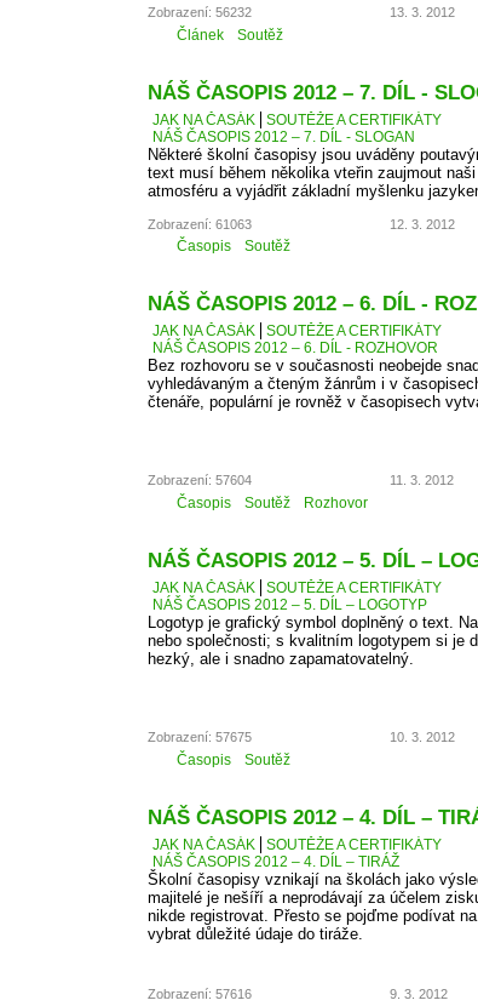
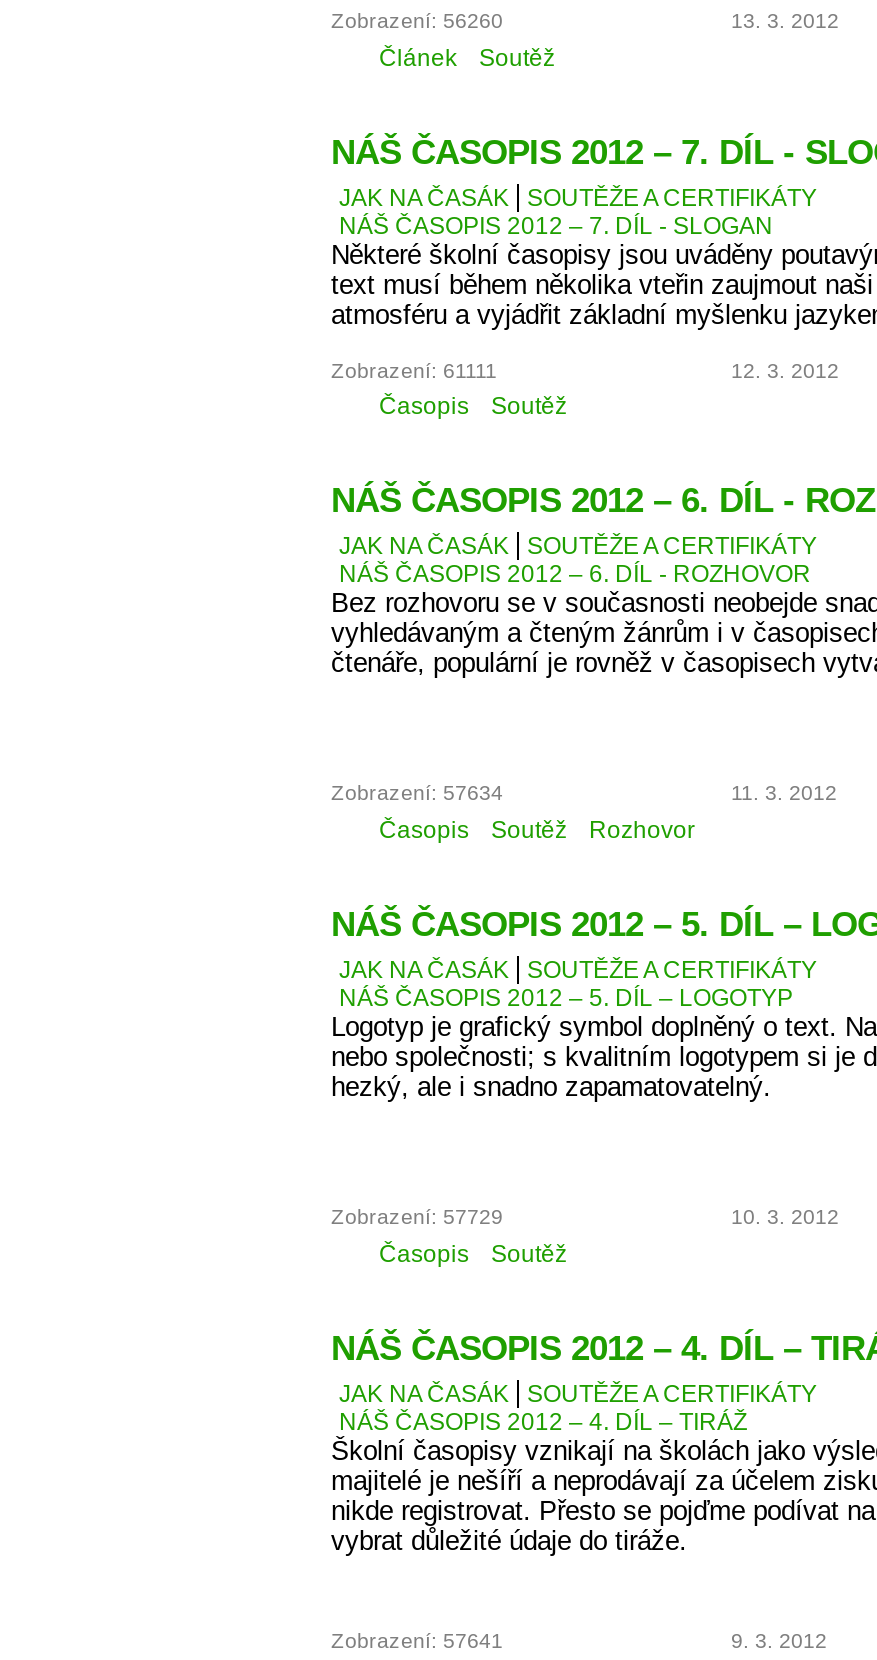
[148,5,252,19] Zobrazení: 56232 -> [331,8,503,32] Zobrazení: 56260
[148,216,252,231] Zobrazení: 61063 -> [331,357,497,381] Zobrazení: 61111
[148,473,252,487] Zobrazení: 57604 -> [331,780,503,804] Zobrazení: 57634
[148,729,252,744] Zobrazení: 57675 -> [331,1204,503,1228] Zobrazení: 57729
[148,986,252,1001] Zobrazení: 57616 -> [331,1627,503,1651] Zobrazení: 57641

